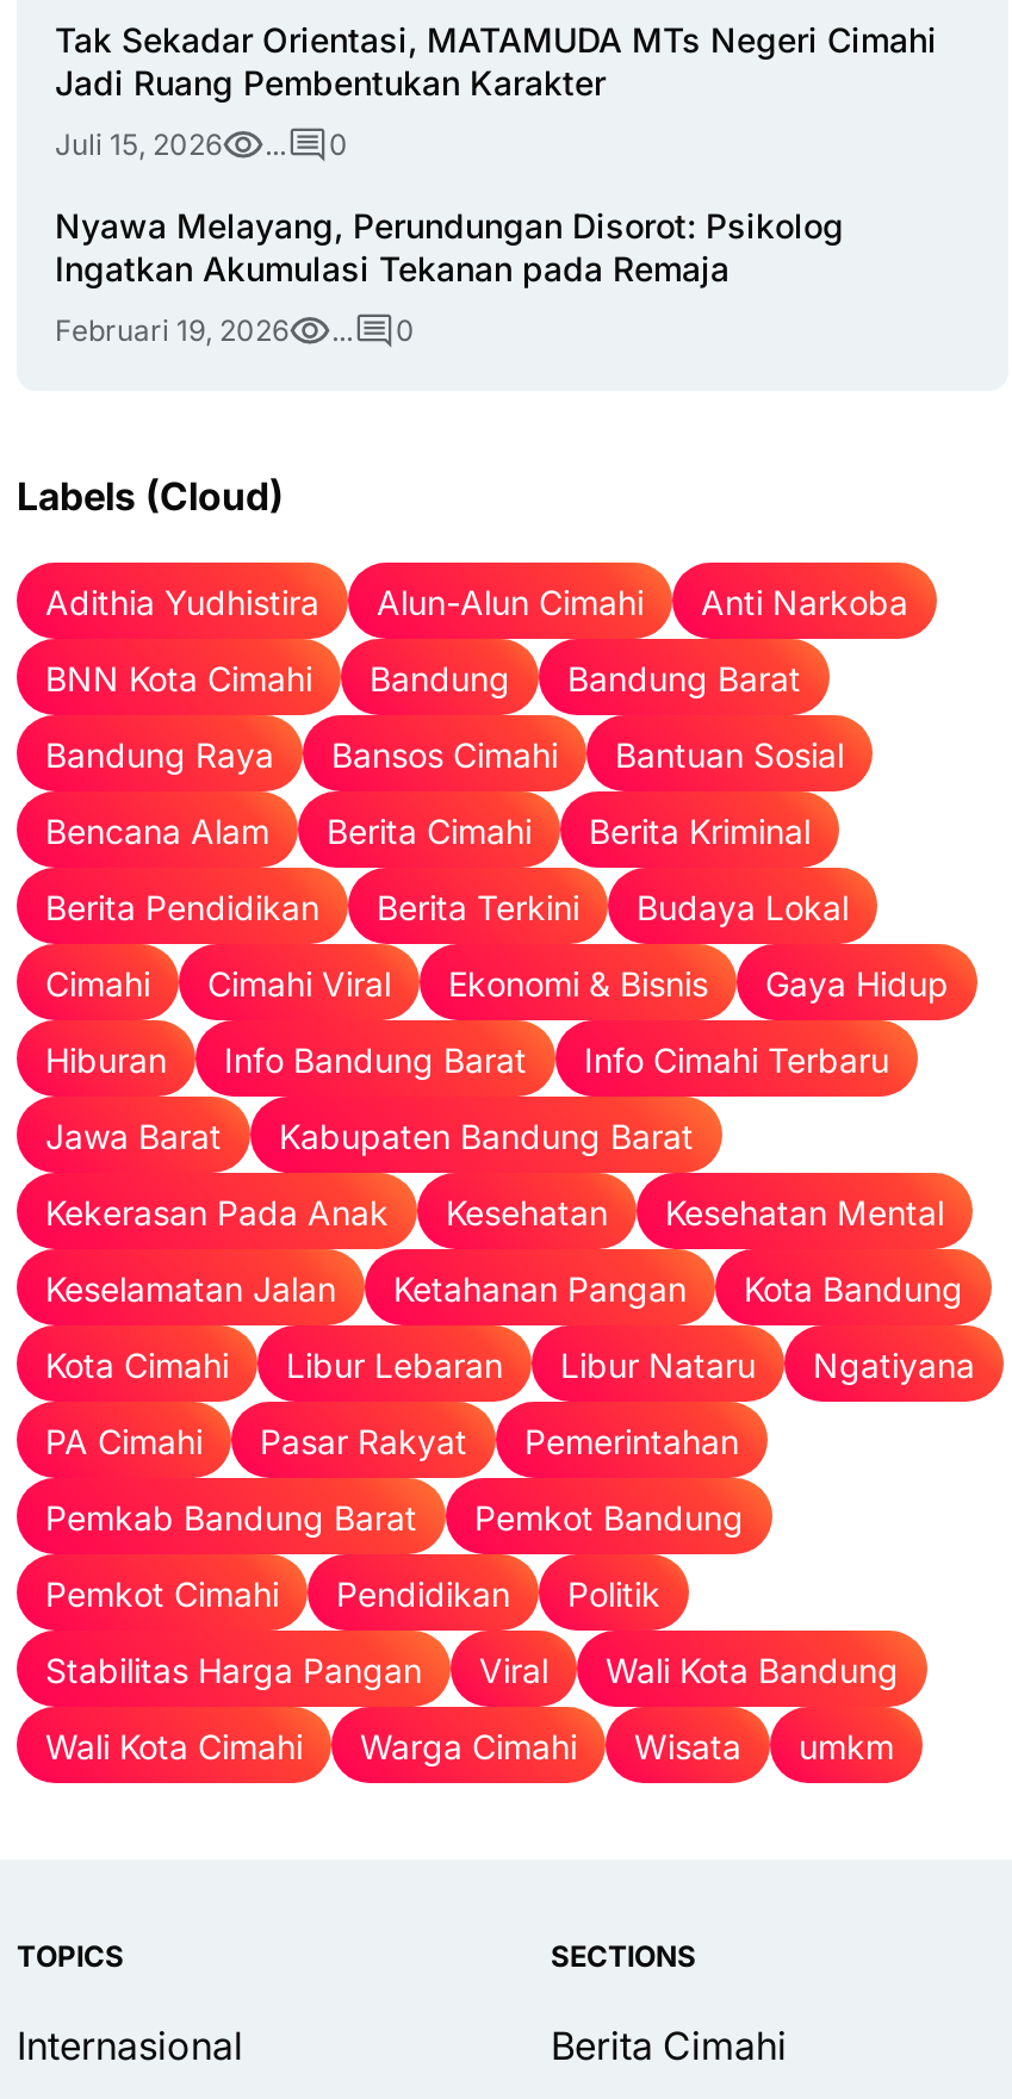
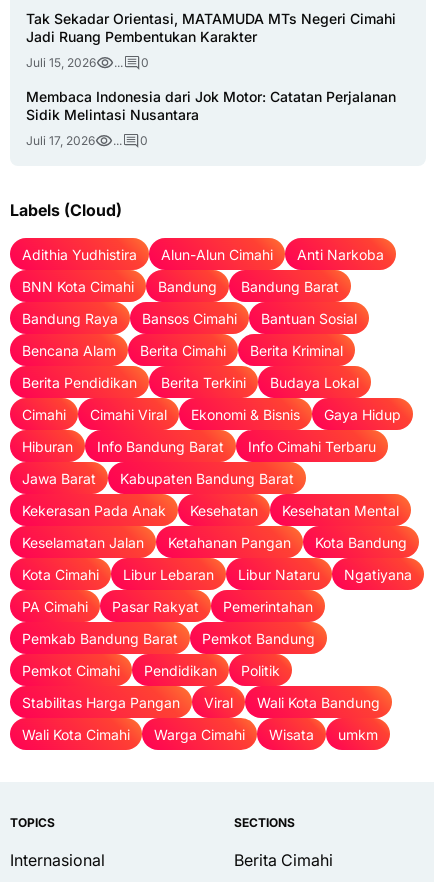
[55,205,844,288] Nyawa Melayang, Perundungan Disorot: Psikolog | Ingatkan Akumulasi Tekanan pada Remaja -> [26,88,396,123] Membaca Indonesia dari Jok Motor: Catatan Perjalanan | Sidik Melintasi Nusantara
[55,312,288,348] Februari 19, 2026 -> [26,133,95,148] Juli 17, 2026

